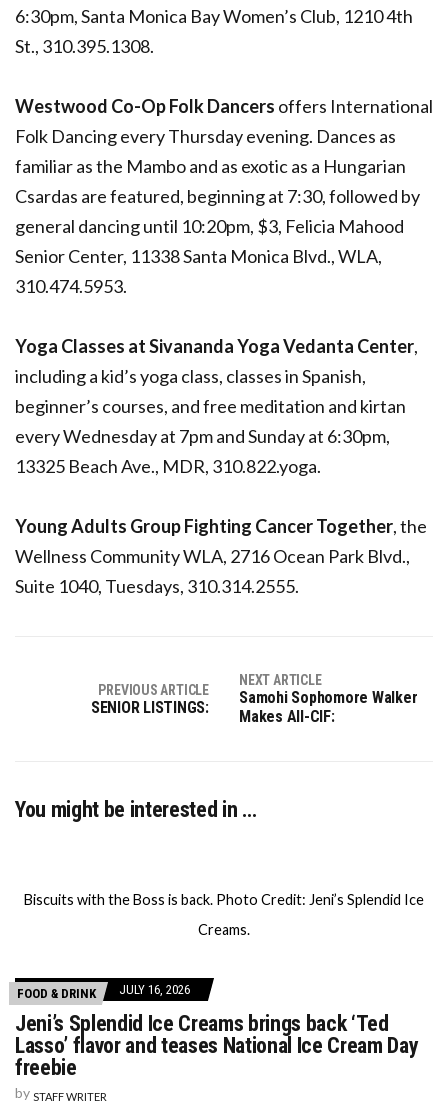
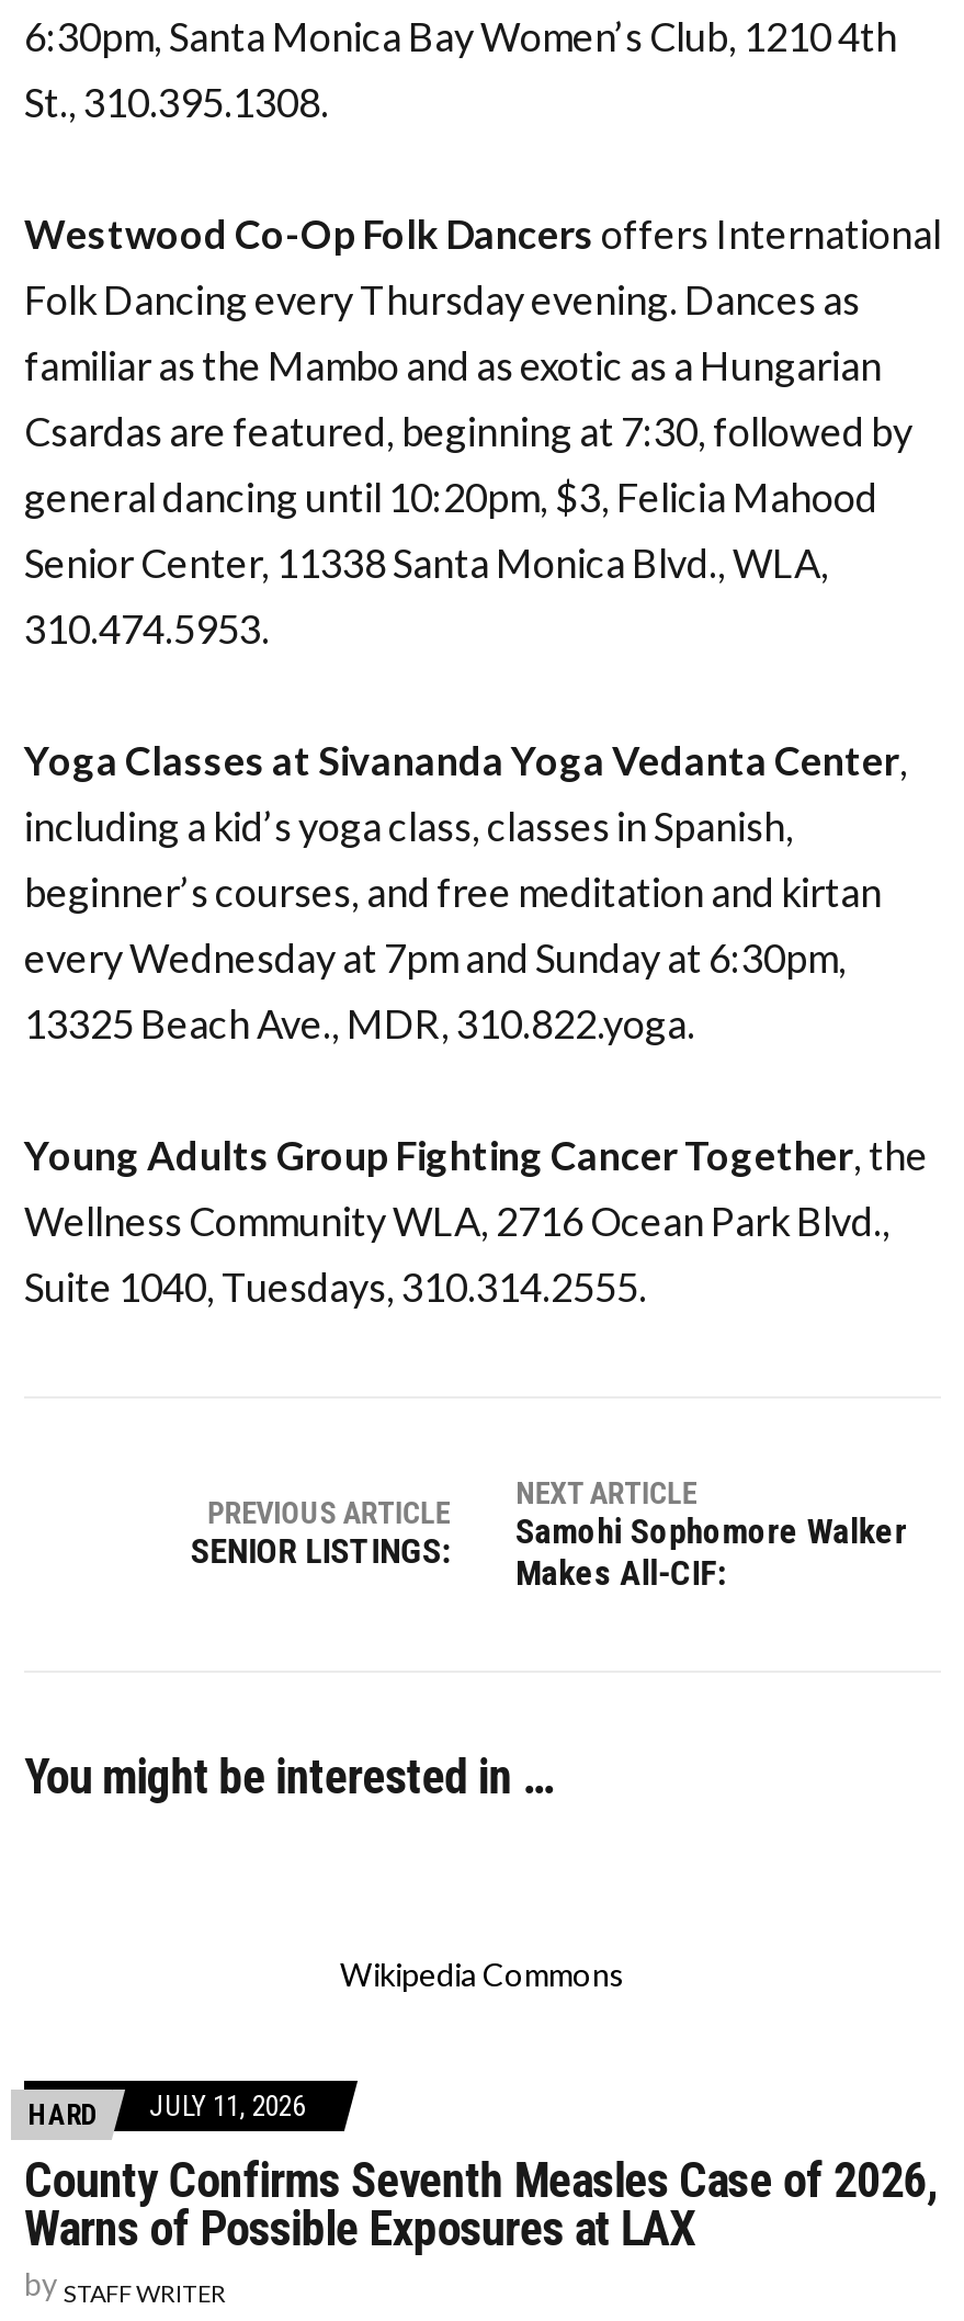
[24,891,424,938] Biscuits with the Boss is back. Photo Credit: Jeni’s Splendid Ice | Creams. -> [340,1955,625,1992] Wikipedia Commons
[15,982,418,1080] FOOD & DRINK | JULY 16, 2026 | Jeni’s Splendid Ice Creams brings back ‘Ted | Lasso’ flavor and teases National Ice Cream Day | freebie -> [24,2088,939,2255] HARD | JULY 11, 2026 | County Confirms Seventh Measles Case of 2026, | Warns of Possible Exposures at LAX

